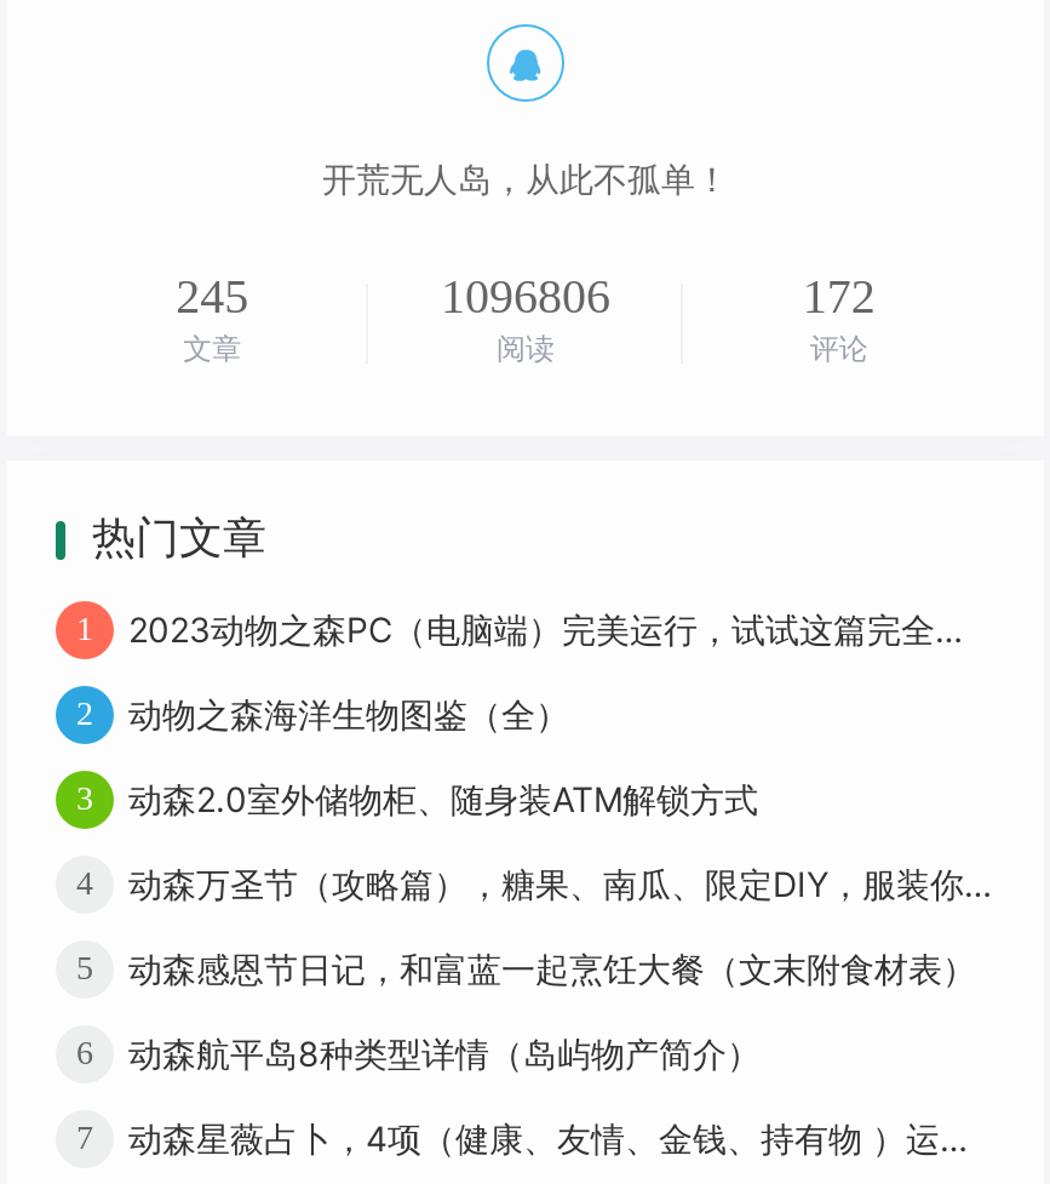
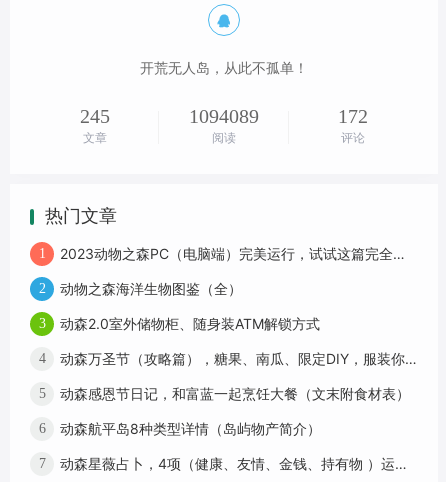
[441,269,610,322] 1096806 -> [189,105,259,127] 1094089

